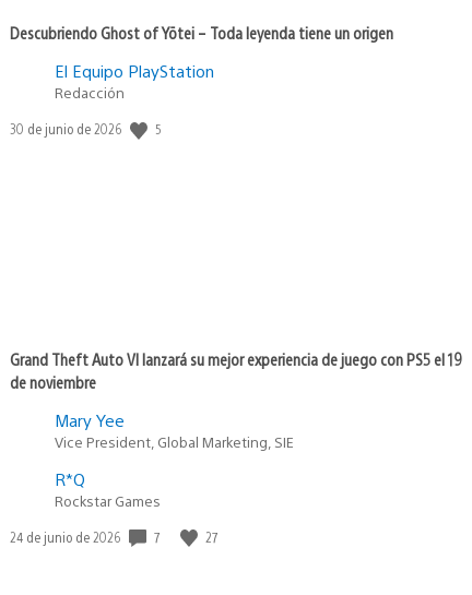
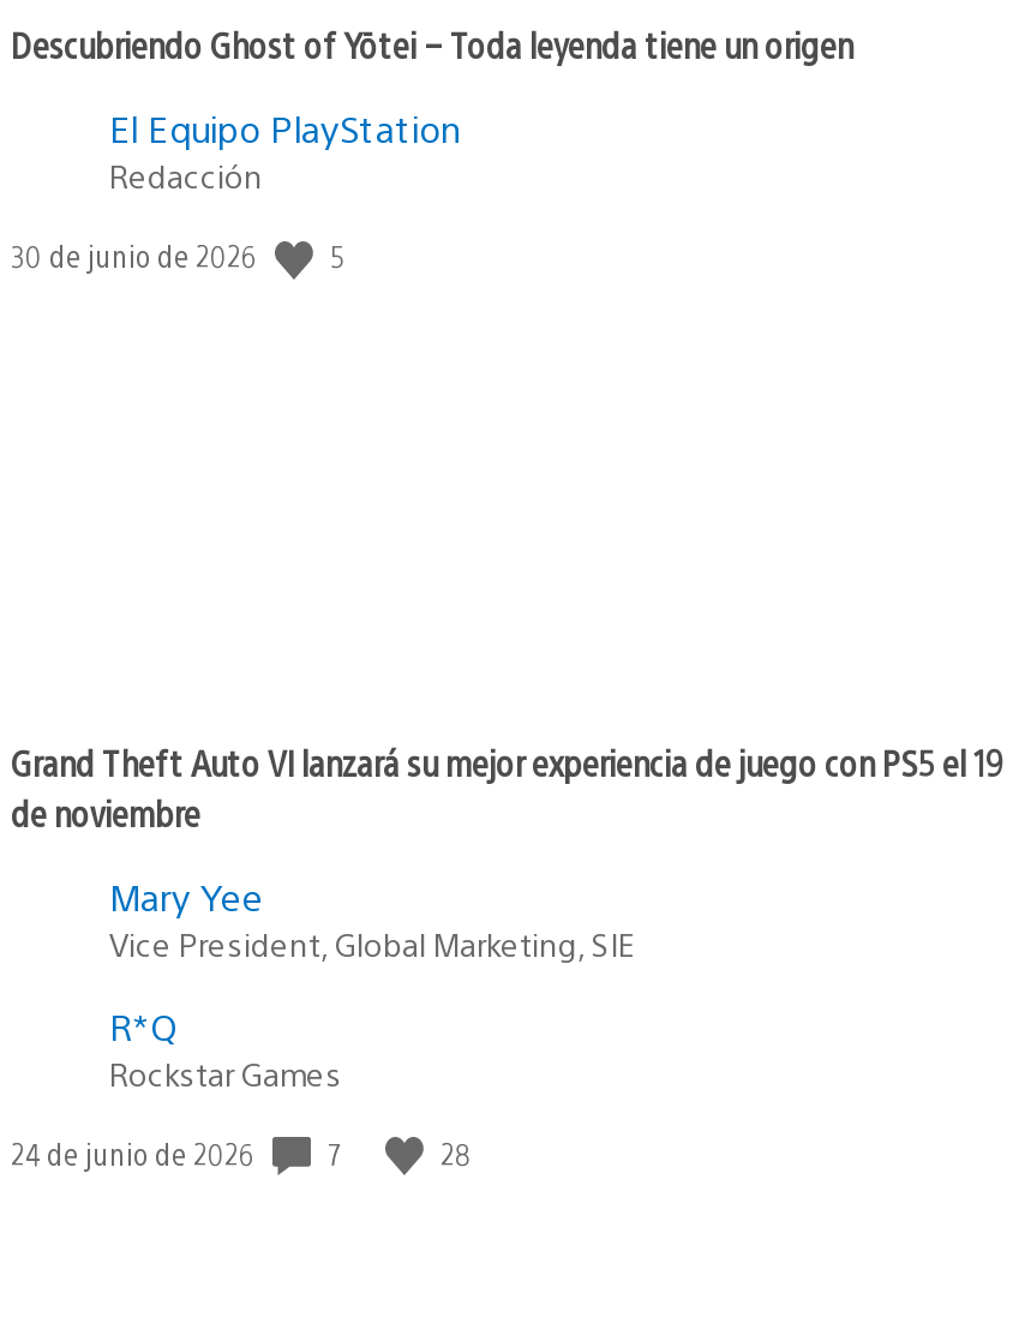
[205,527,217,546] 27 -> [440,1131,469,1172] 28

